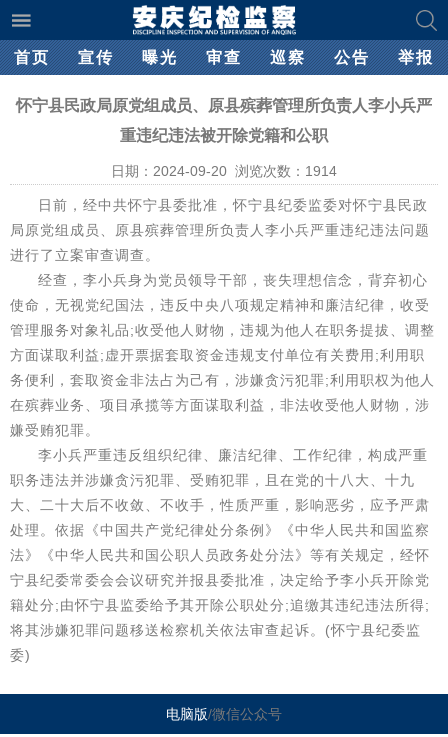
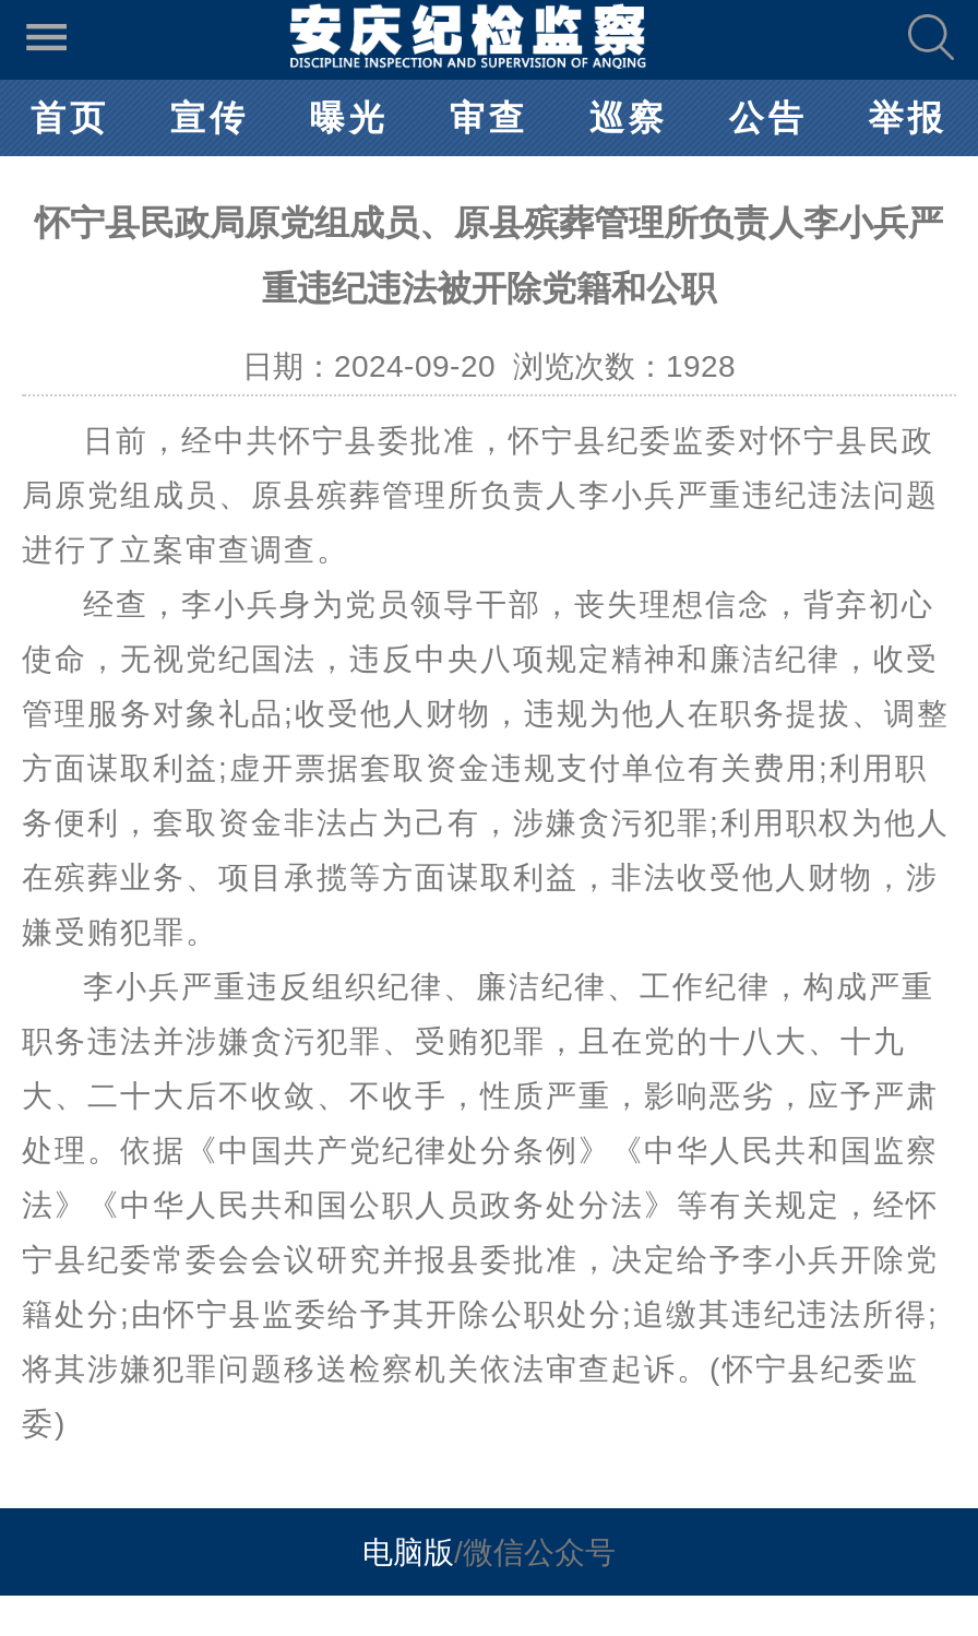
[111,163,337,179] 日期：2024-09-20 浏览次数：1914 -> [242,348,736,383] 日期：2024-09-20 浏览次数：1928

